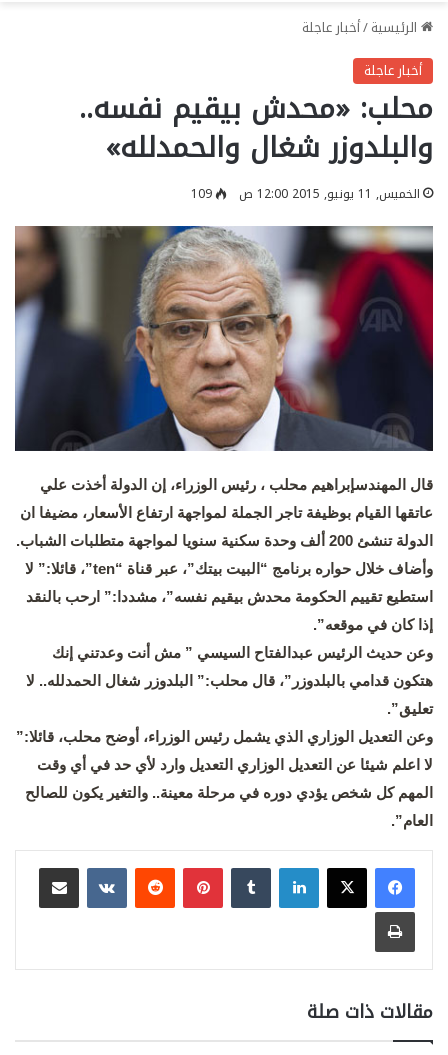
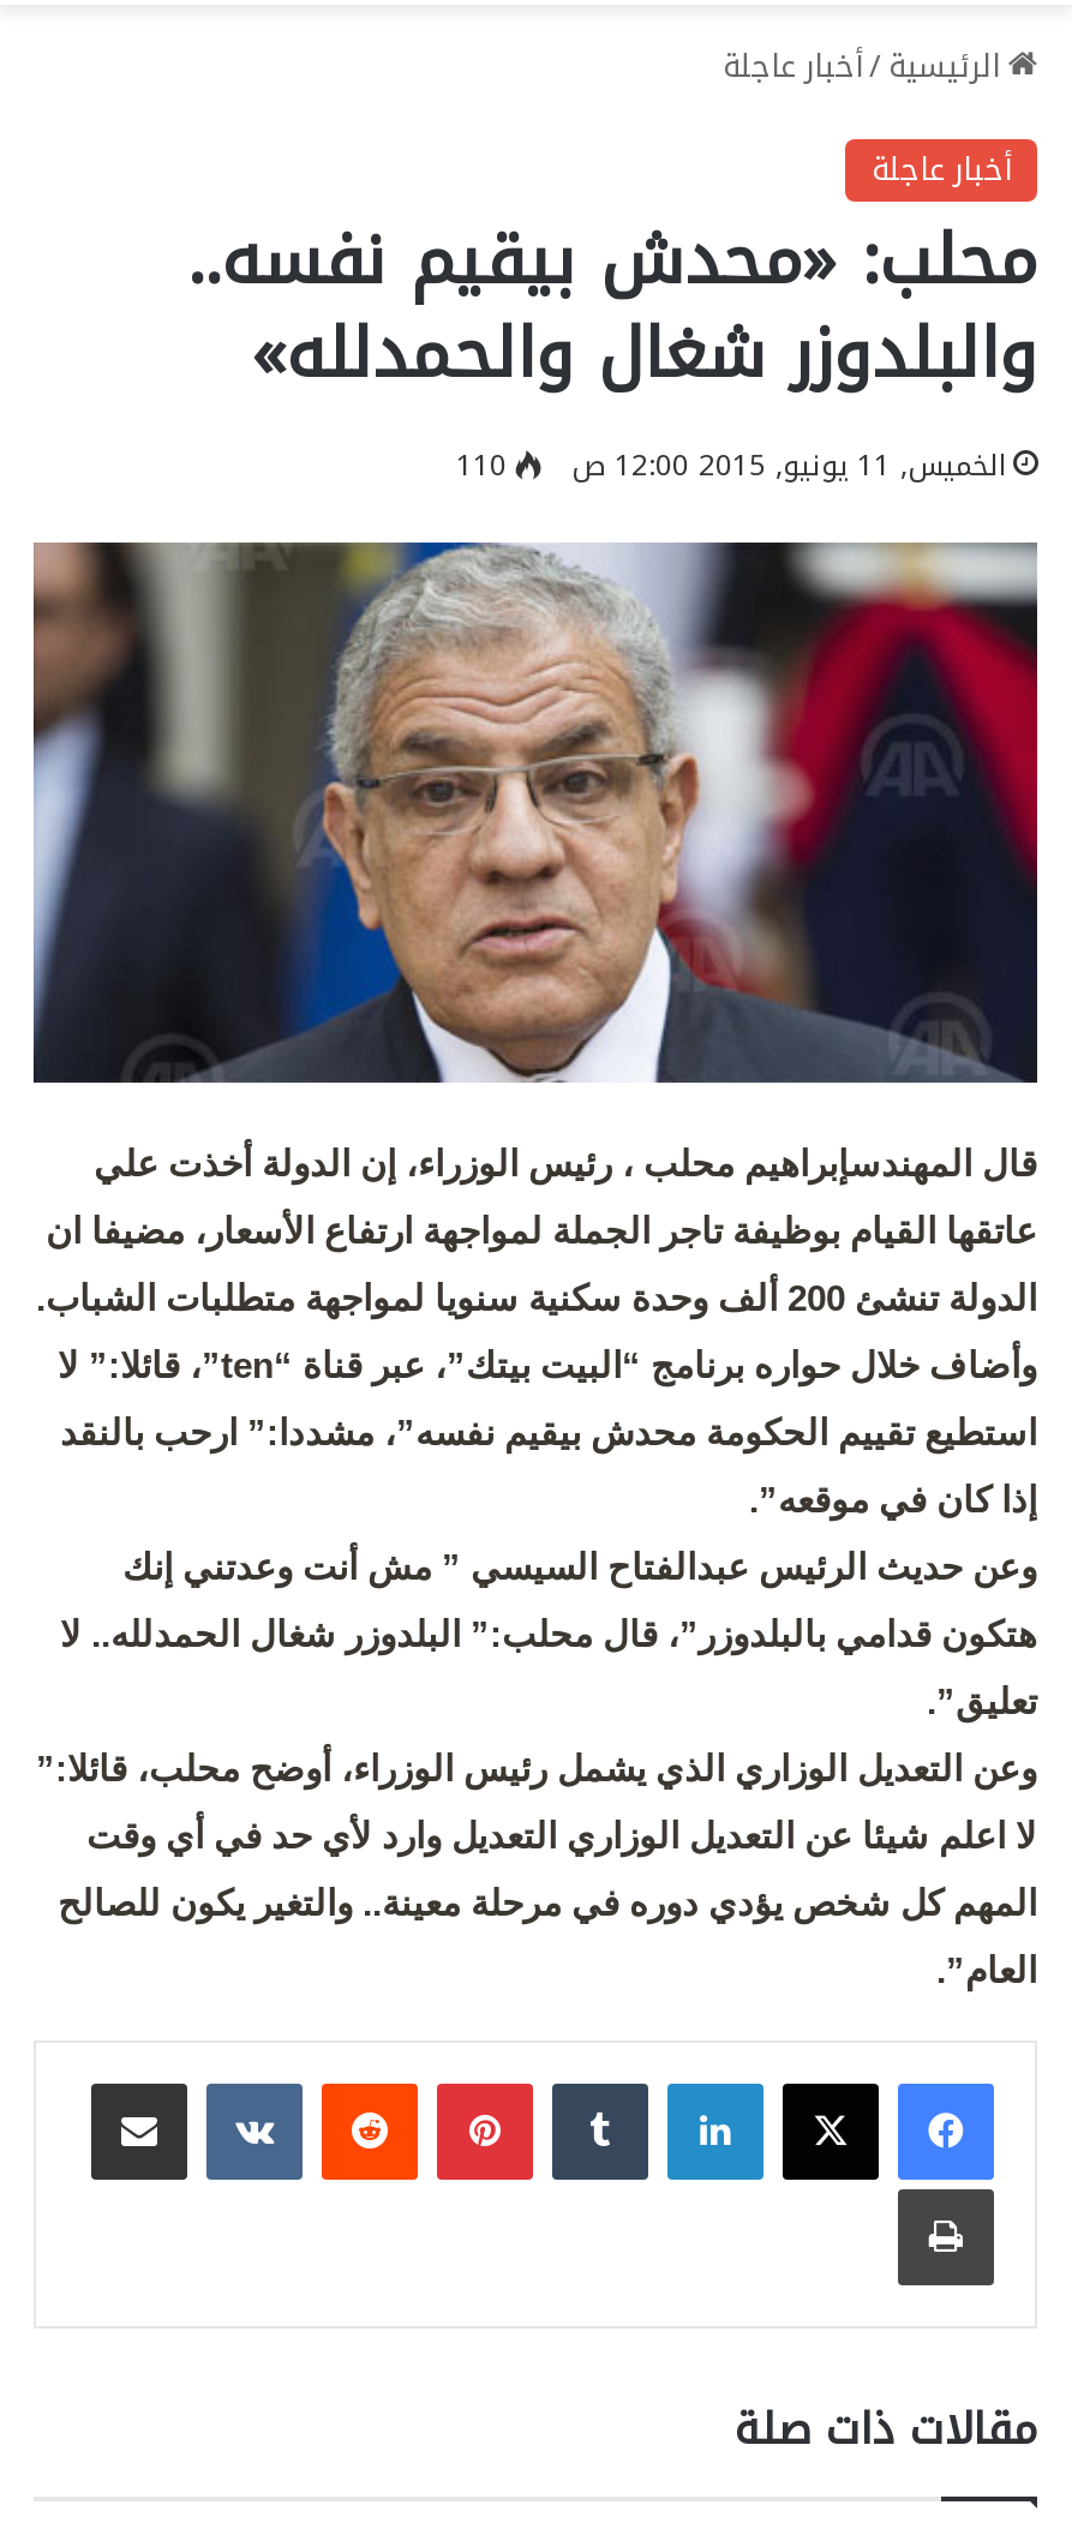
[191,182,212,204] 109 -> [456,438,507,491] 110

